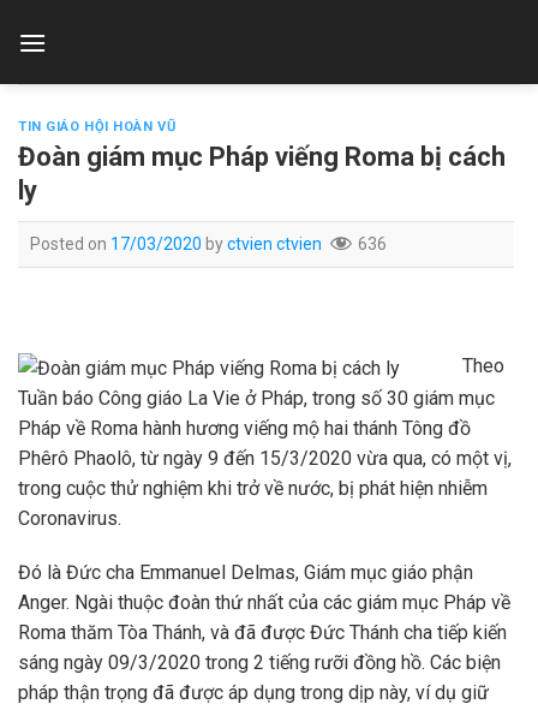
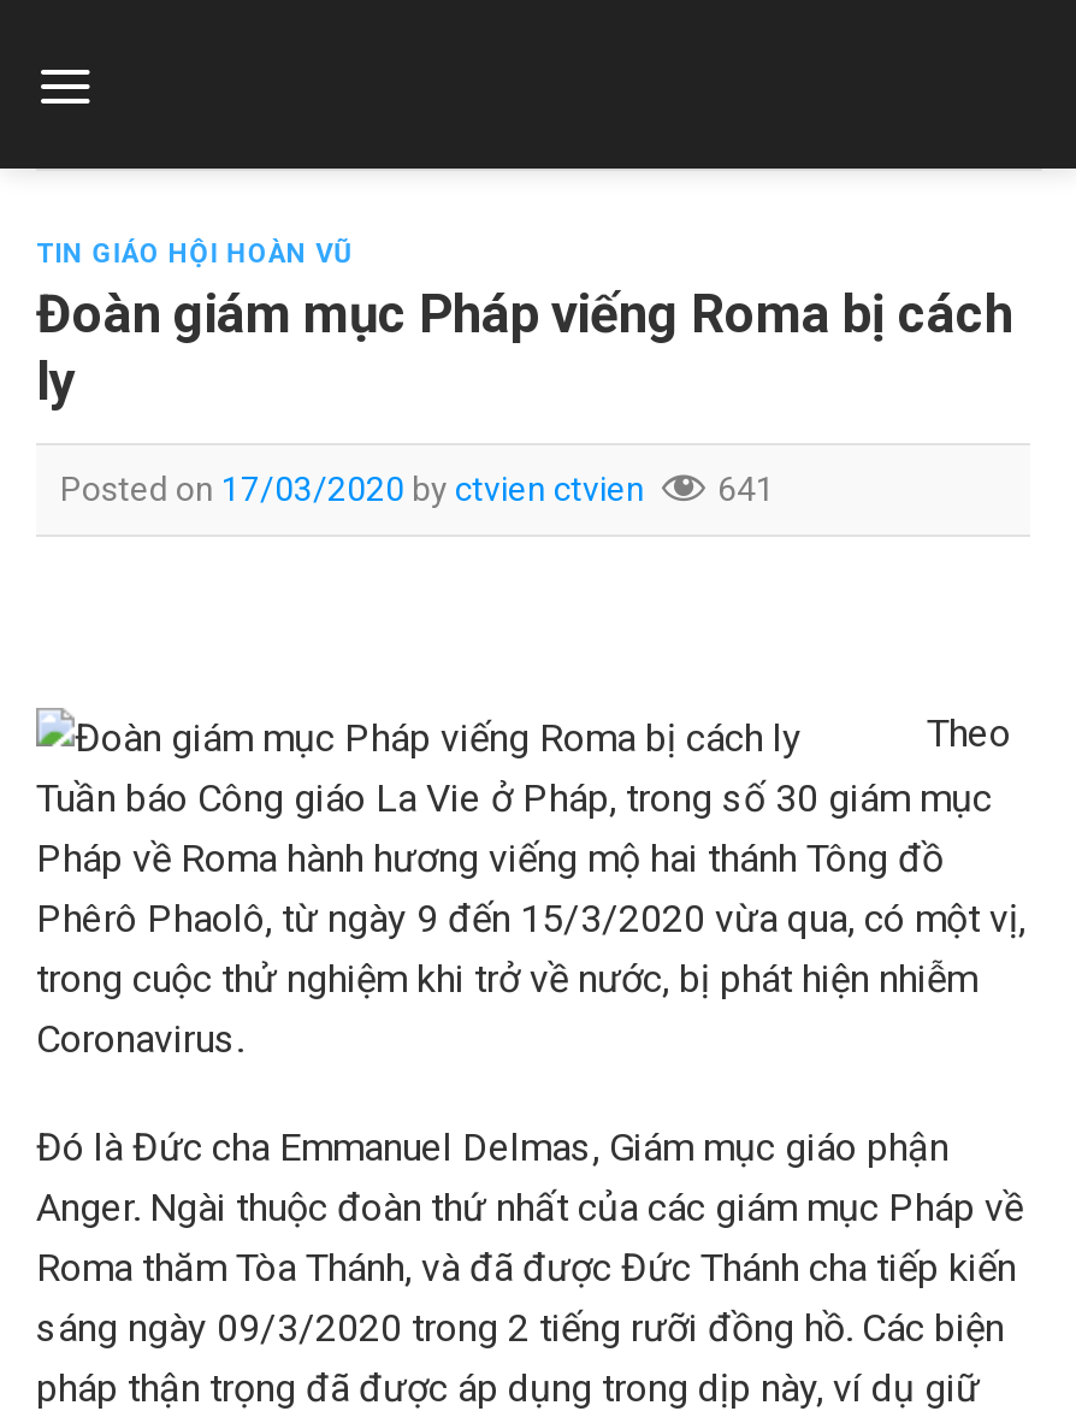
[30,234,387,253] Posted on 17/03/2020 by ctvien ctvien 636 -> [60,469,775,507] Posted on 17/03/2020 by ctvien ctvien 641

